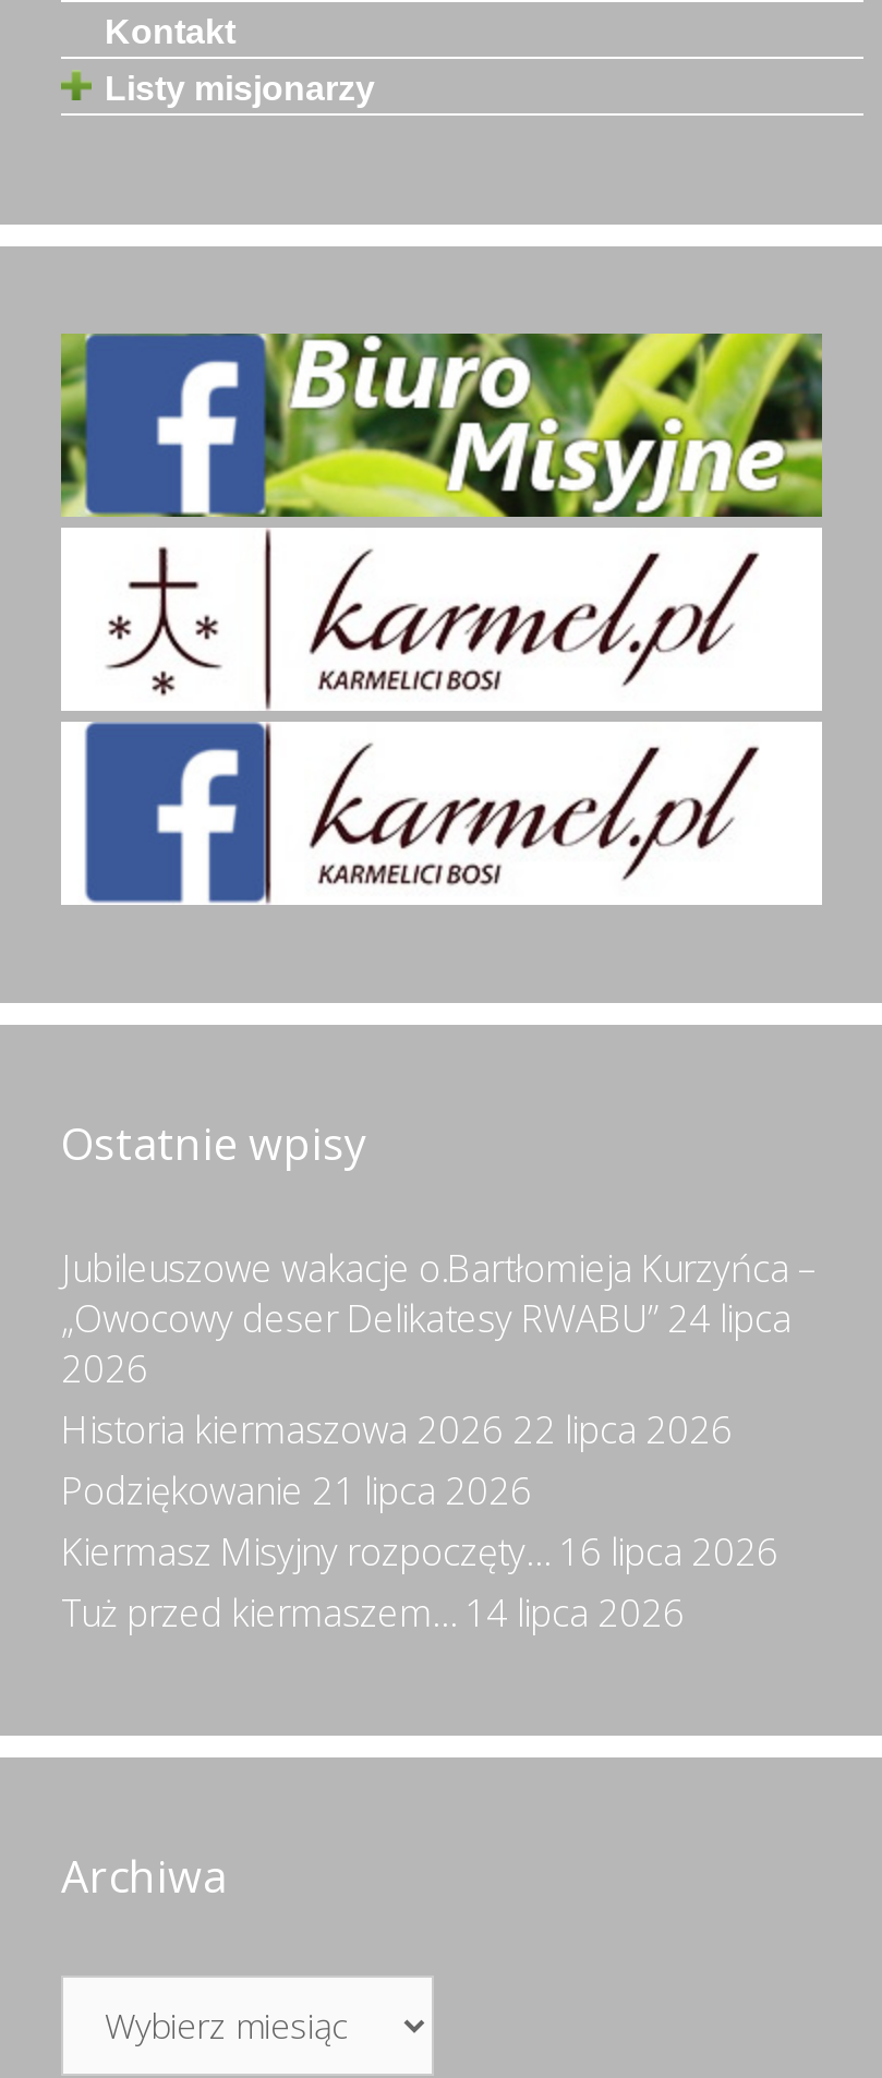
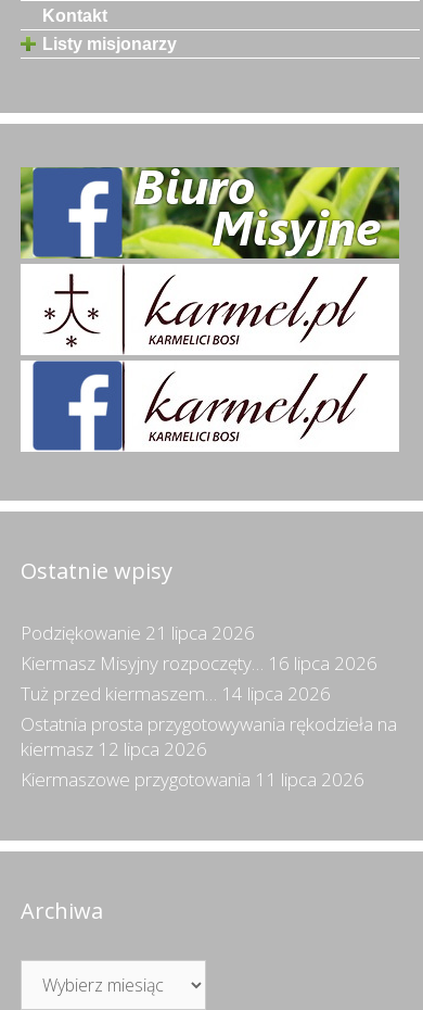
[61,1244,818,1456] Jubileuszowe wakacje o.Bartłomieja Kurzyńca – | „Owocowy deser Delikatesy RWABU” 24 lipca | 2026 | Historia kiermaszowa 2026 22 lipca 2026 -> none
moved [61,1467,778,1639] -> [21,620,377,705]: Podziękowanie 21 lipca 2026 | Kiermasz Misyjny rozpoczęty… 16 lipca 2026 | Tuż przed kiermaszem… 14 lipca 2026
none -> [21,711,397,791] Ostatnia prosta przygotowywania rękodzieła na | kiermasz 12 lipca 2026 | Kiermaszowe przygotowania 11 lipca 2026

